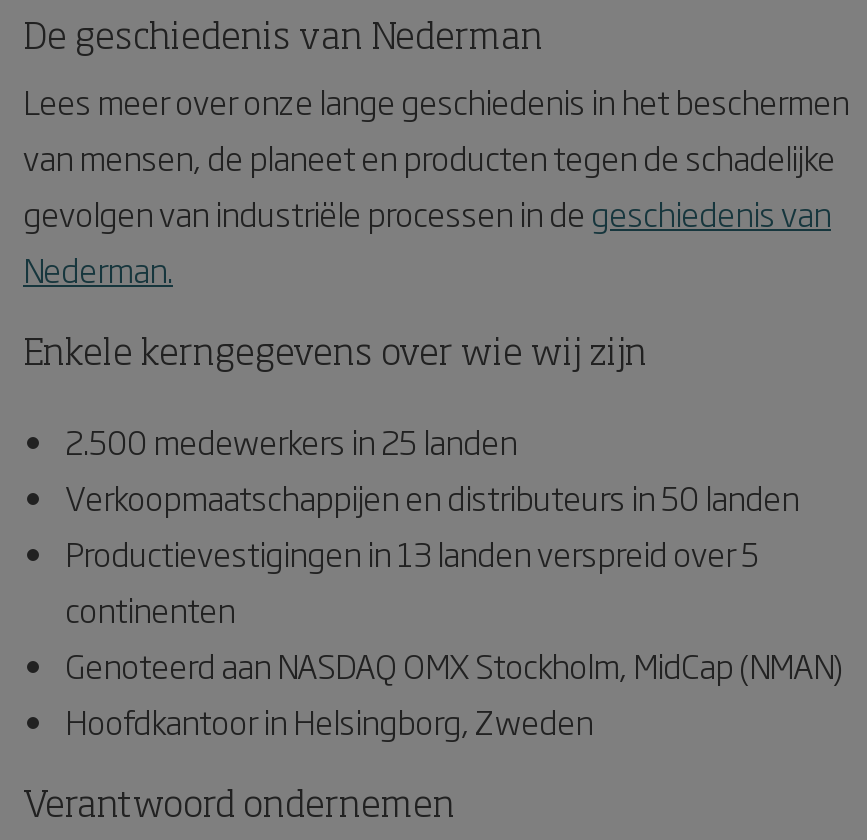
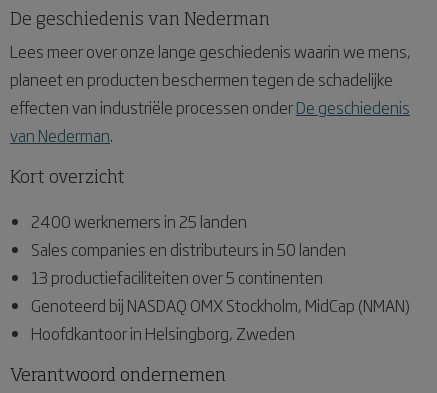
[23,77,849,293] Lees meer over onze lange geschiedenis in het beschermen | van mensen, de planeet en producten tegen de schadelijke | gevolgen van industriële processen in de geschiedenis van | Nederman. -> [10,39,411,147] Lees meer over onze lange geschiedenis waarin we mens, | planeet en producten beschermen tegen de schadelijke | effecten van industriële processen onder De geschiedenis | van Nederman.
[23,337,647,373] Enkele kerngegevens over wie wij zijn -> [10,169,125,187] Kort overzicht
[65,417,843,689] 2.500 medewerkers in 25 landen | Verkoopmaatschappijen en distributeurs in 50 landen | Productievestigingen in 13 landen verspreid over 5 | continenten | Genoteerd aan NASDAQ OMX Stockholm, MidCap (NMAN) -> [31,209,410,317] 2400 werknemers in 25 landen | Sales companies en distributeurs in 50 landen | 13 productiefaciliteiten over 5 continenten | Genoteerd bij NASDAQ OMX Stockholm, MidCap (NMAN)

